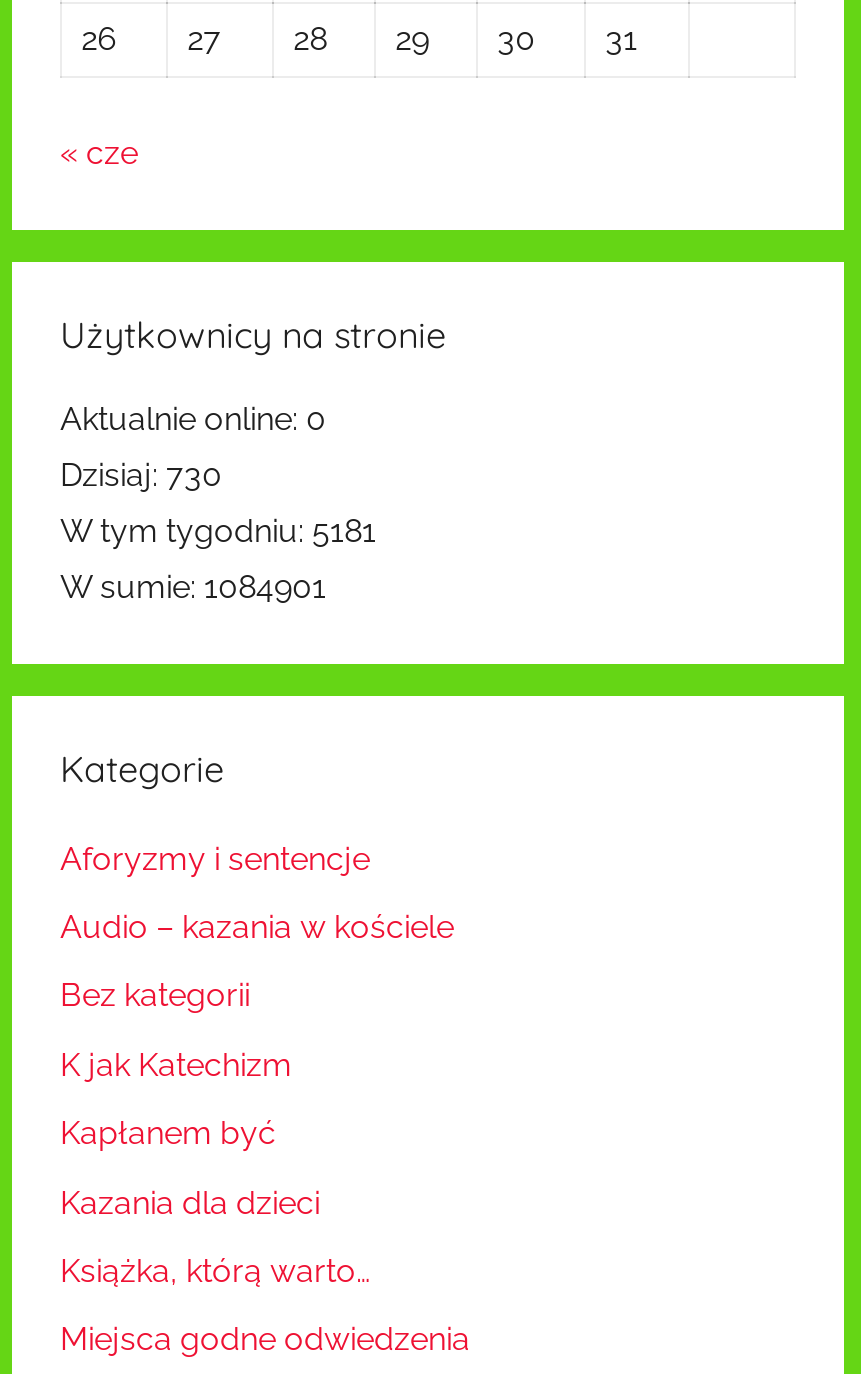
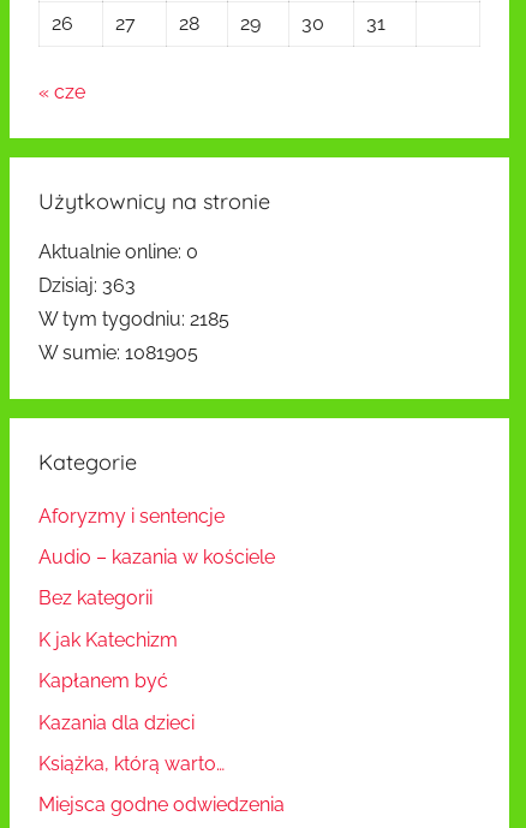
[60,455,222,493] Dzisiaj: 730 -> [38,273,136,296] Dzisiaj: 363
[60,511,376,549] W tym tygodniu: 5181 -> [38,307,229,330] W tym tygodniu: 2185
[60,567,326,605] W sumie: 1084901 -> [38,341,198,364] W sumie: 1081905

